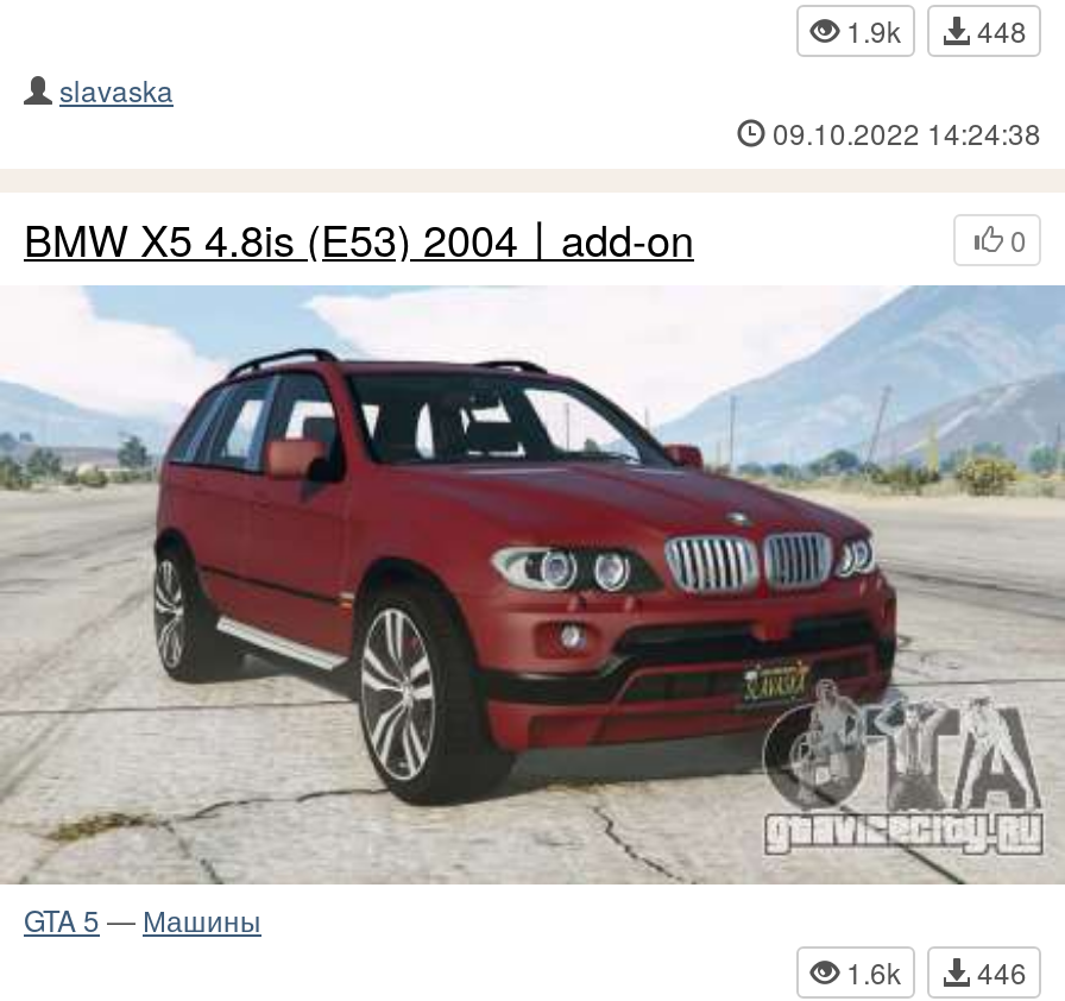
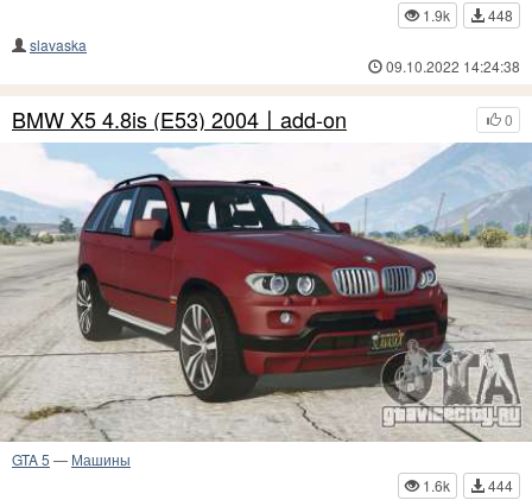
[846,950,1027,990] 1.6k 446 -> [423,474,513,495] 1.6k 444

